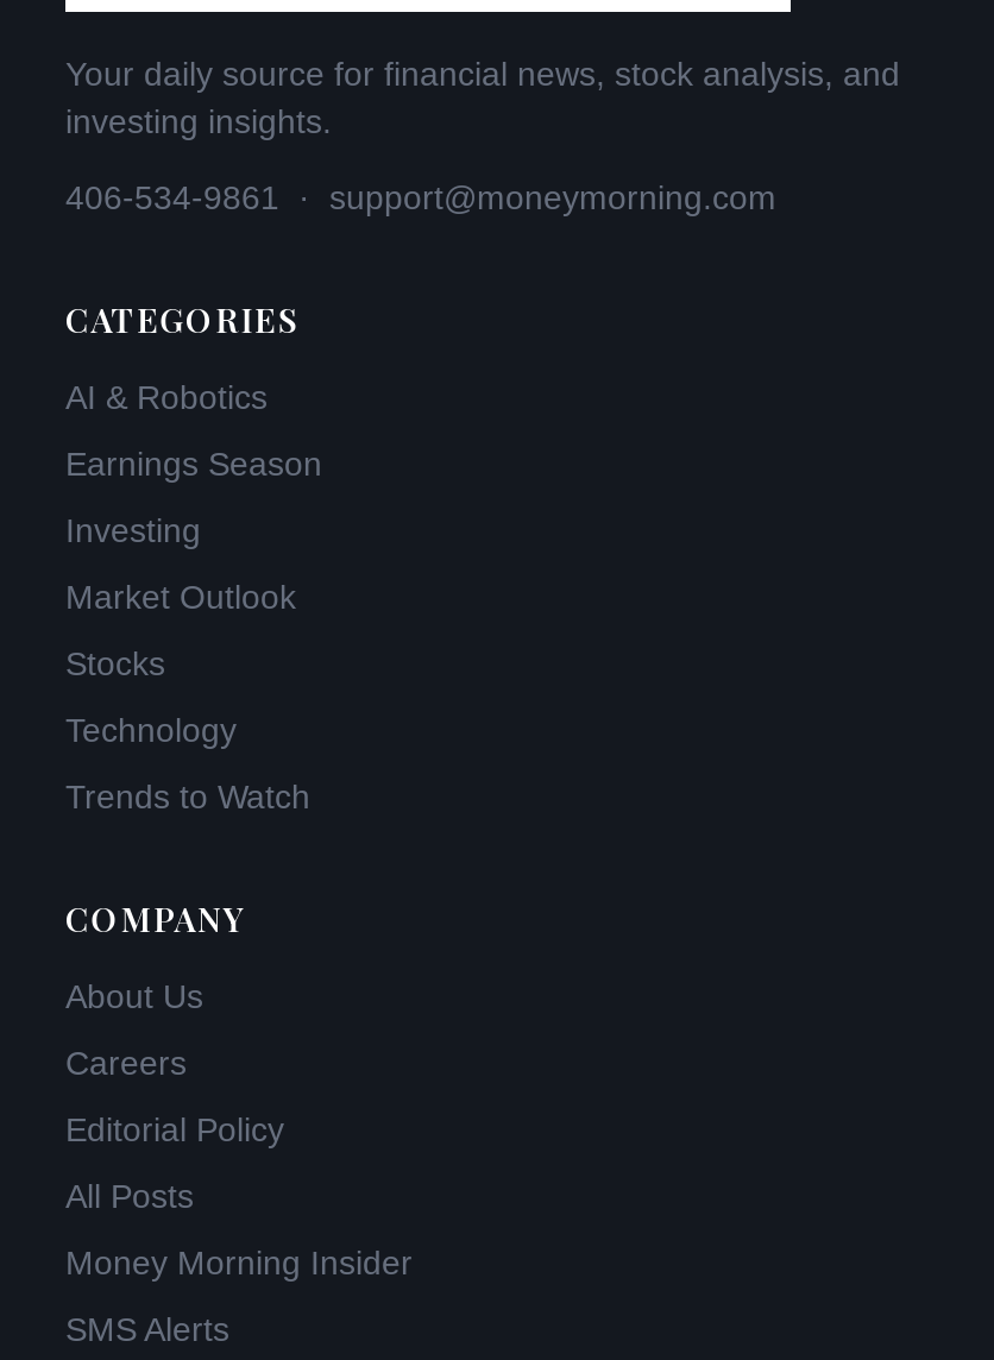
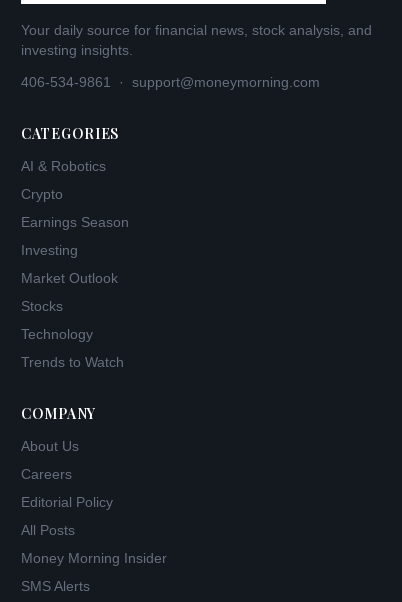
none -> [21,186,63,202] Crypto

